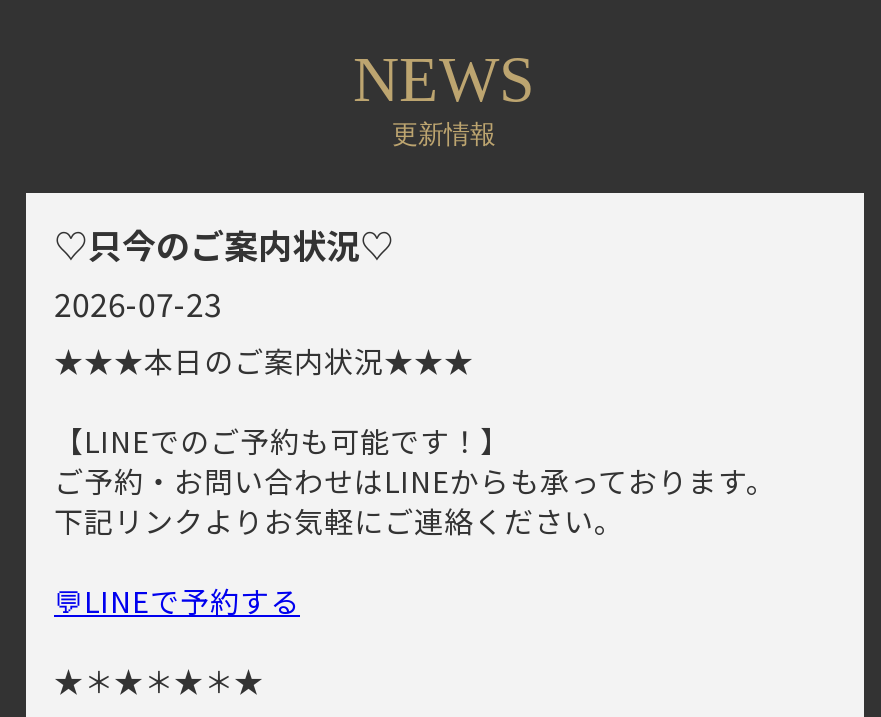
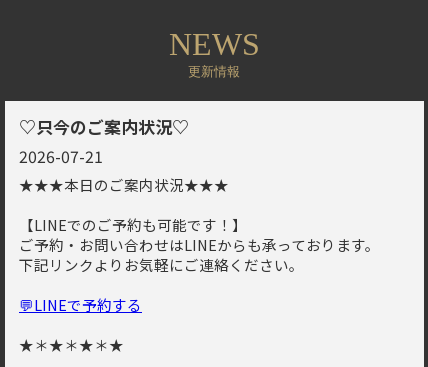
[54,280,222,328] 2026-07-23 -> [19,144,103,168] 2026-07-21

